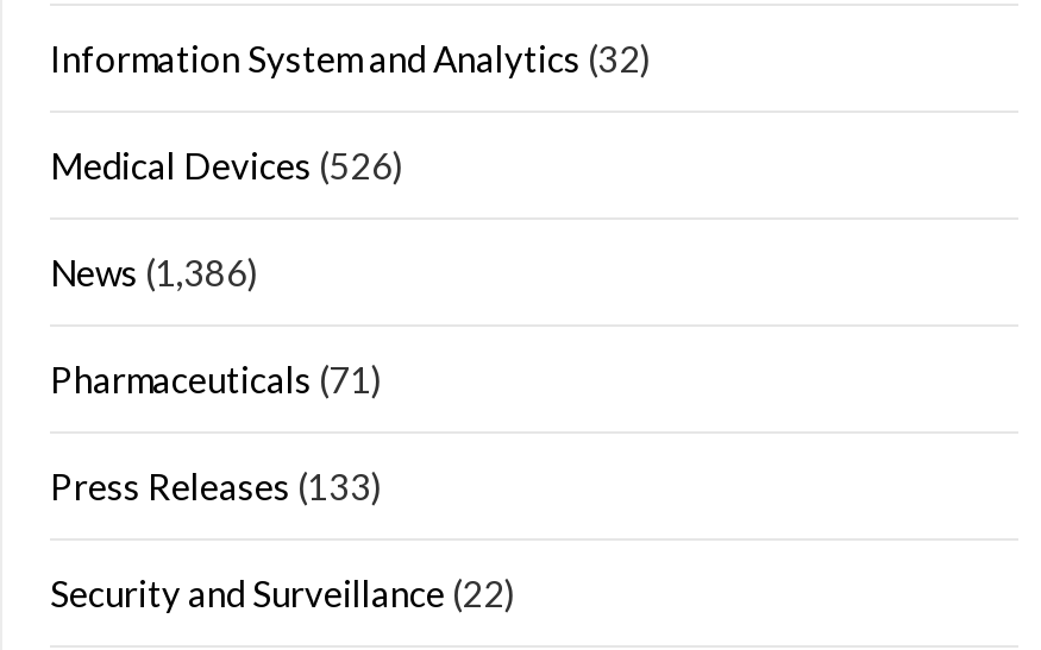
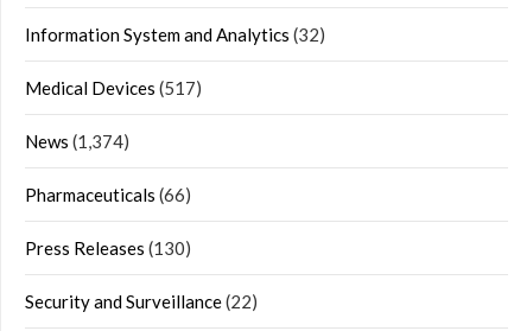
[50,144,405,186] Medical Devices (526) -> [25,77,202,98] Medical Devices (517)
[50,250,259,293] News (1,386) -> [25,130,129,152] News (1,374)
[50,357,383,400] Pharmaceuticals (71) -> [25,184,191,205] Pharmaceuticals (66)
[50,464,383,507] Press Releases (133) -> [25,237,191,259] Press Releases (130)

